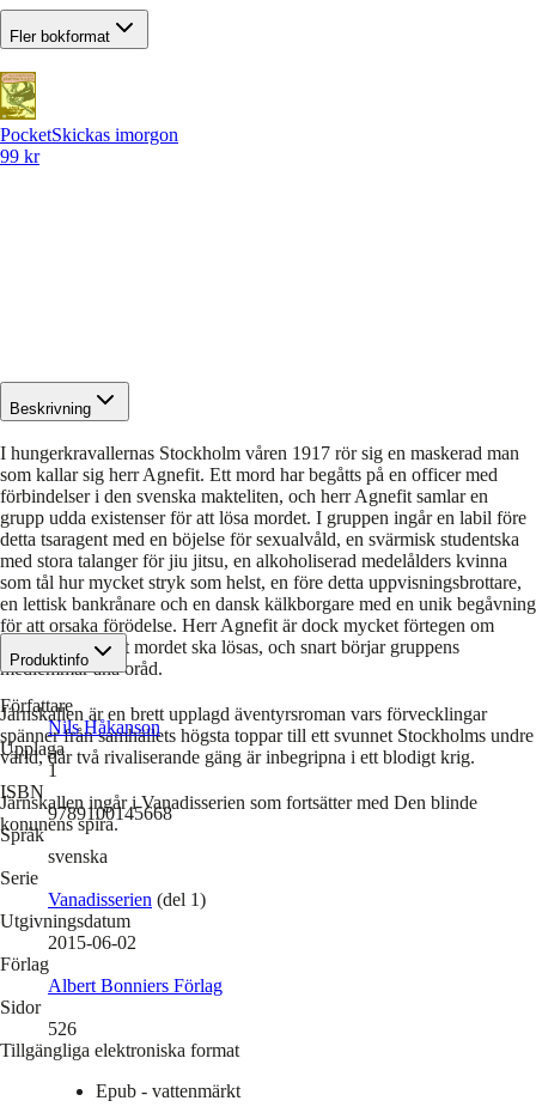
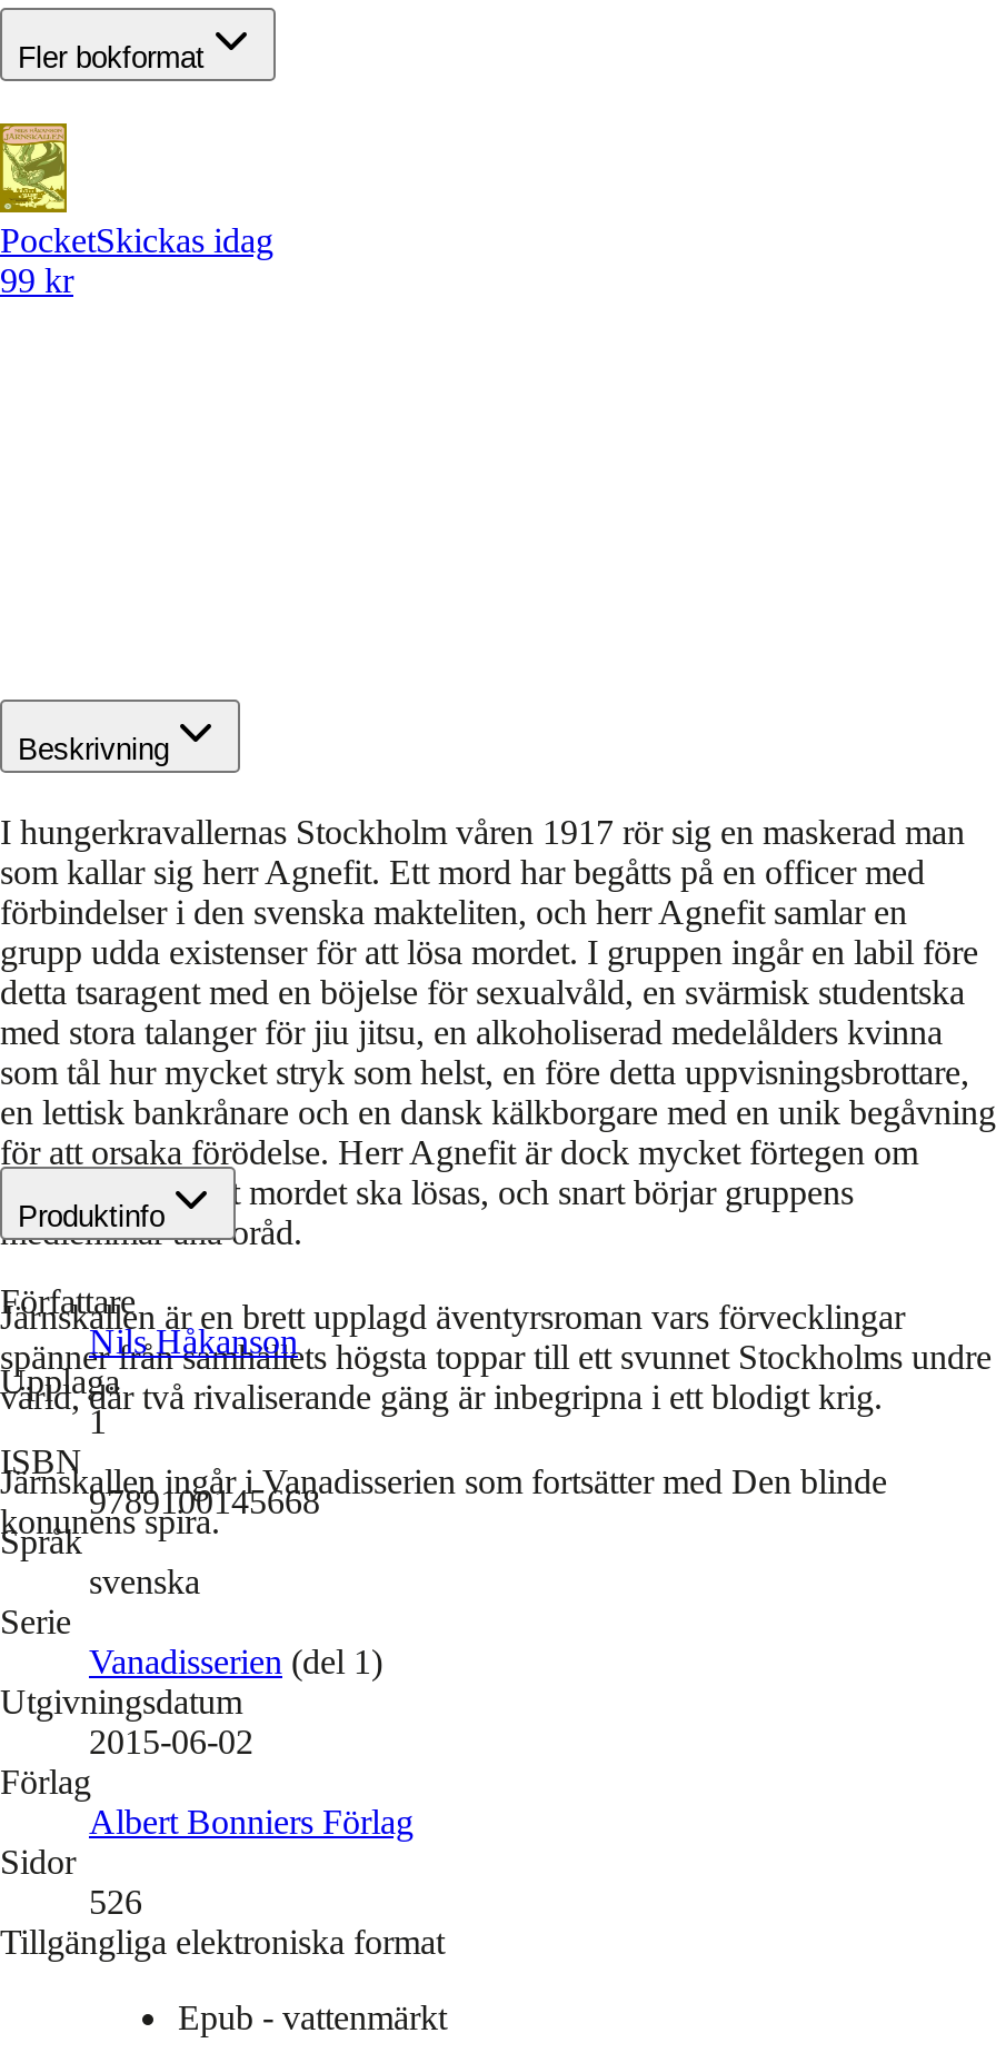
[0,124,178,145] PocketSkickas imorgon -> [0,221,273,259] PocketSkickas idag

